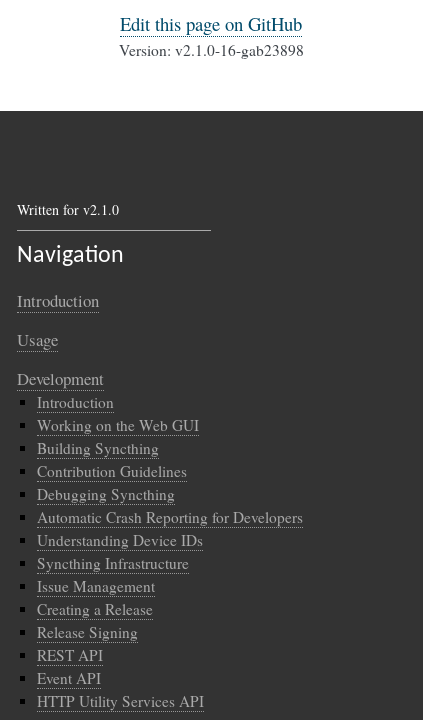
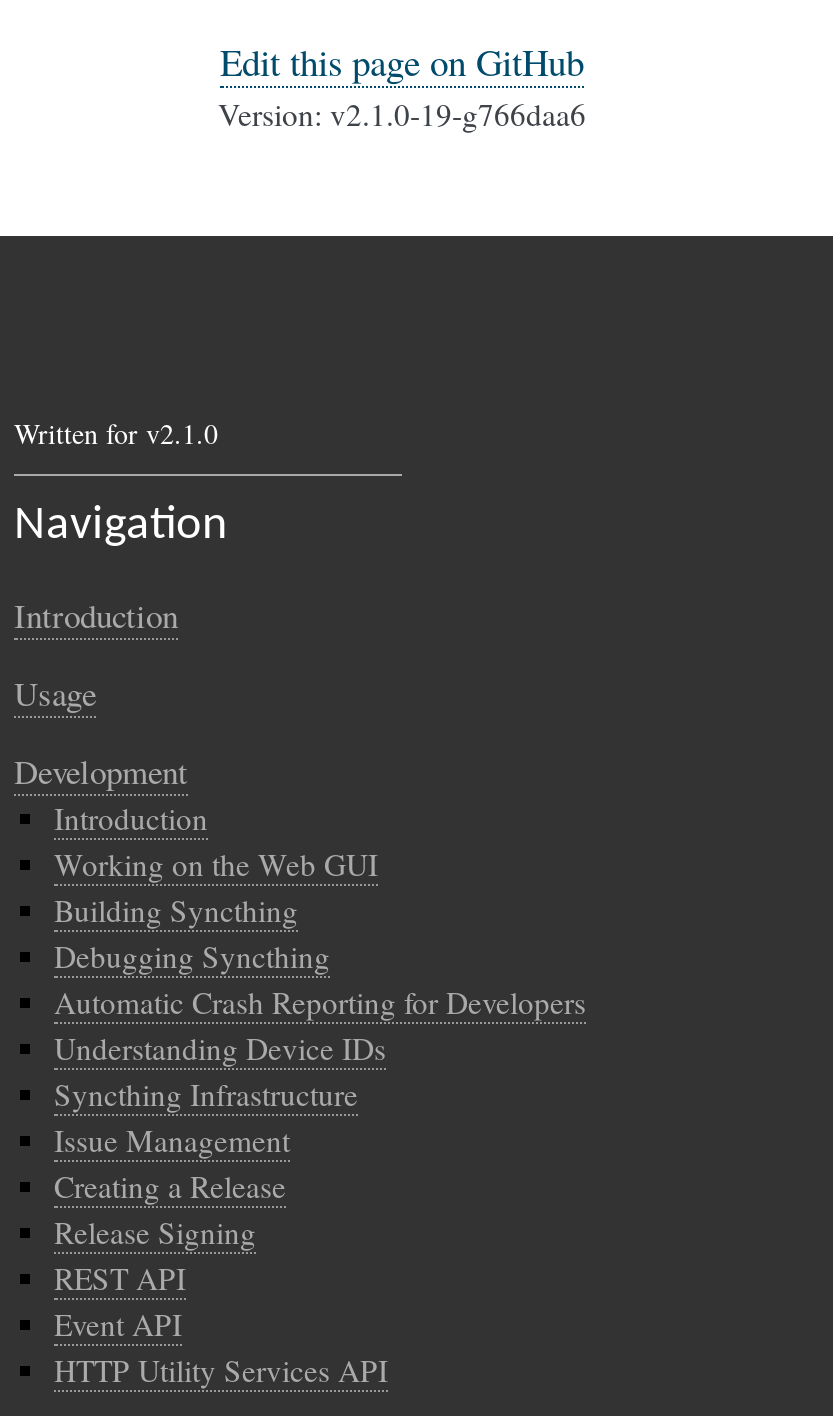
[118,40,303,60] Version: v2.1.0-16-gab23898 -> [218,95,586,135] Version: v2.1.0-19-g766daa6
[37,461,187,481] Contribution Guidelines -> none

